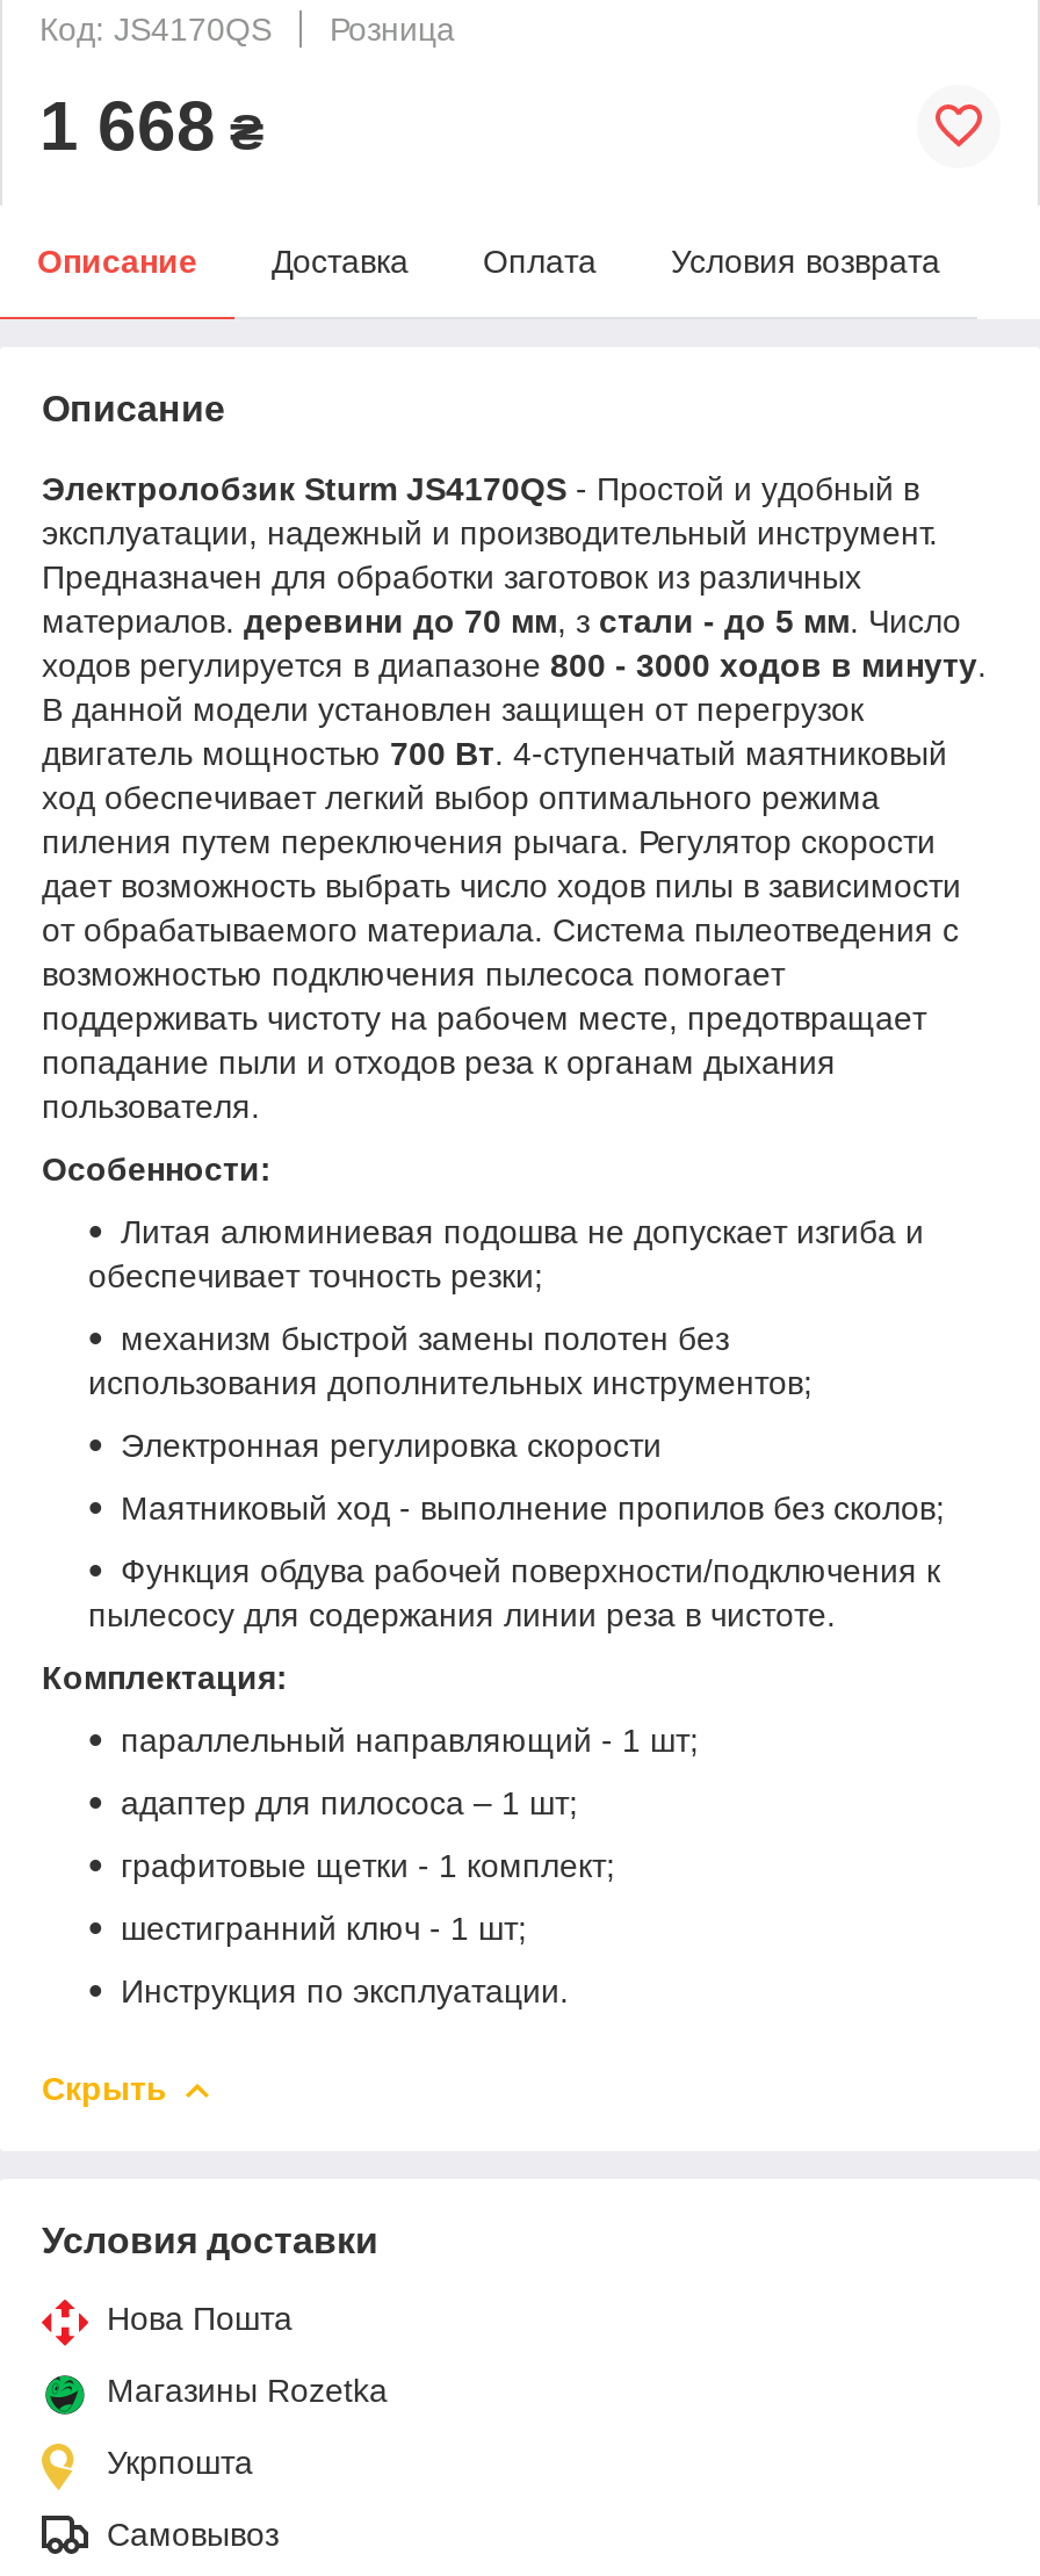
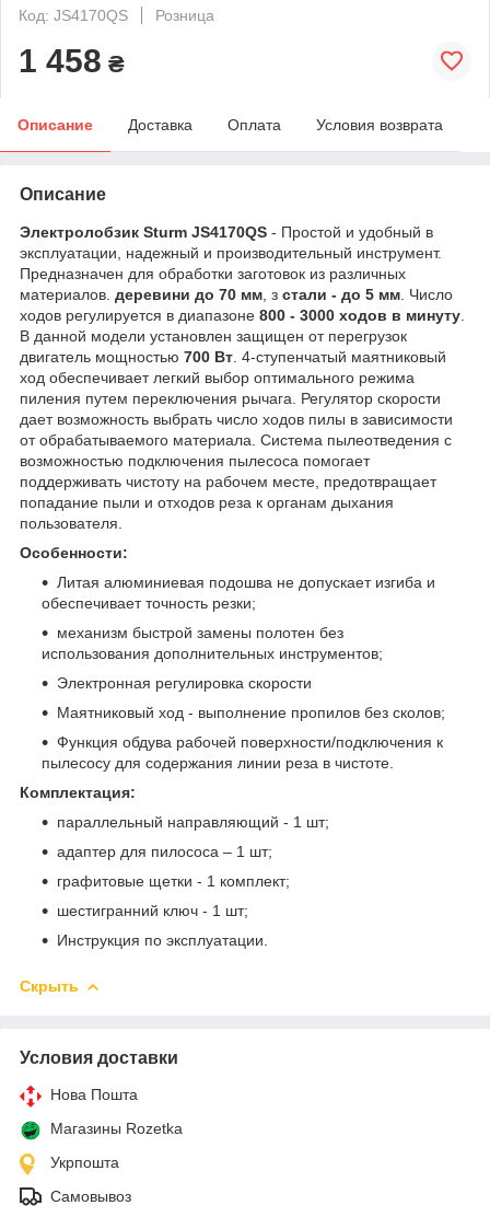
[39,87,265,163] 1 668 ₴ -> [19,42,125,79] 1 458 ₴

